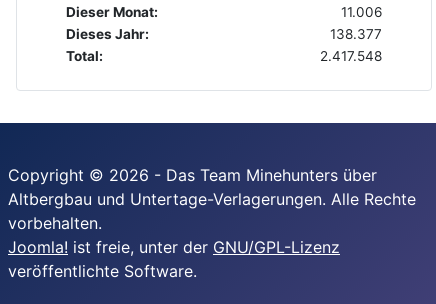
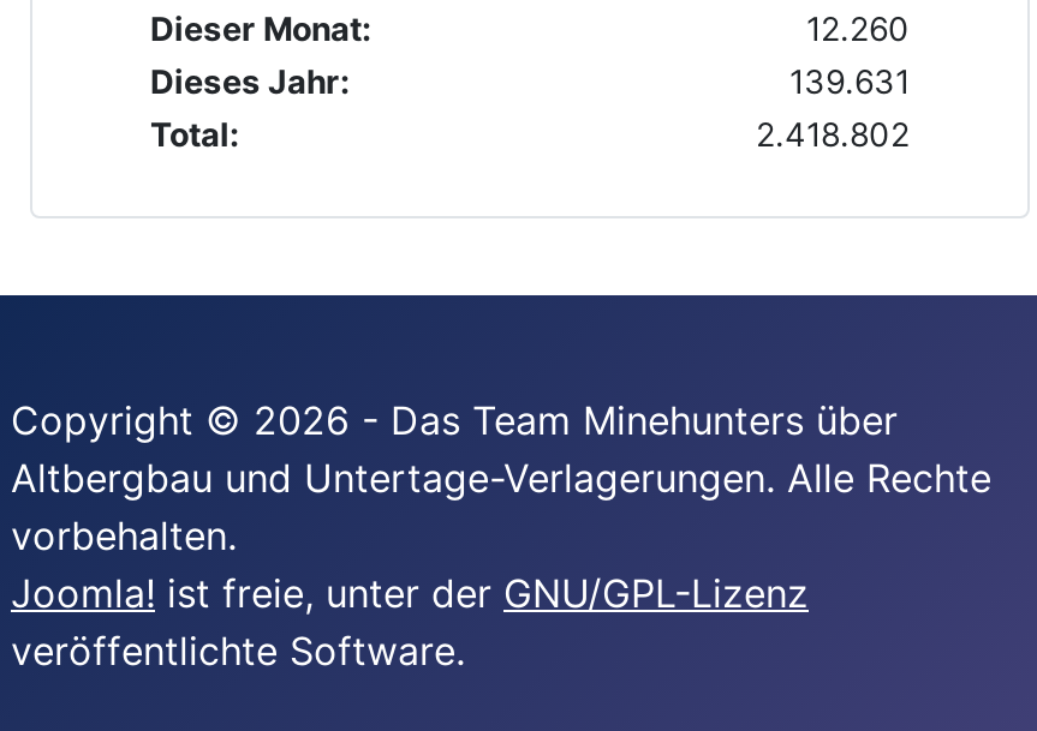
[341,3,382,19] 11.006 -> [806,8,910,47] 12.260
[330,25,382,41] 138.377 -> [789,61,910,100] 139.631
[320,47,382,63] 2.417.548 -> [756,114,910,152] 2.418.802

